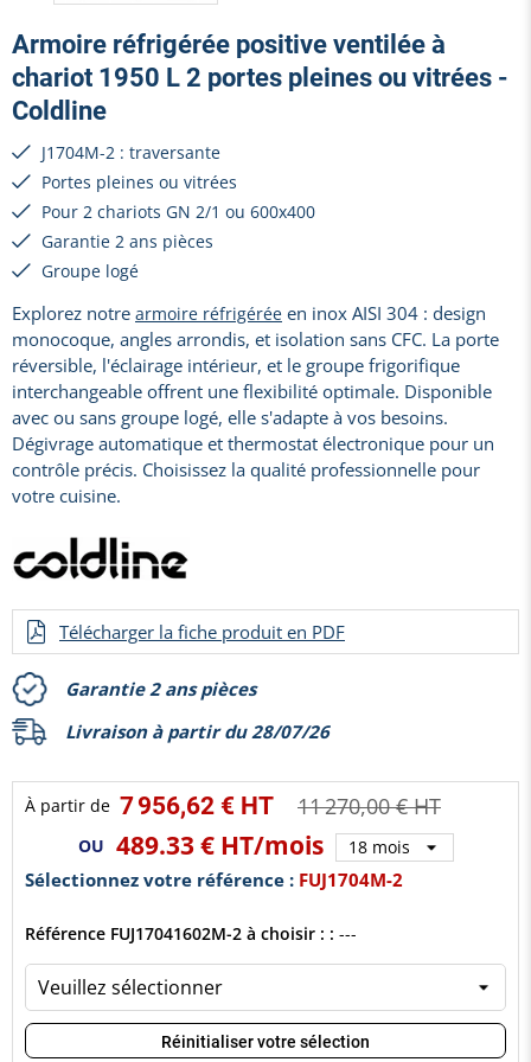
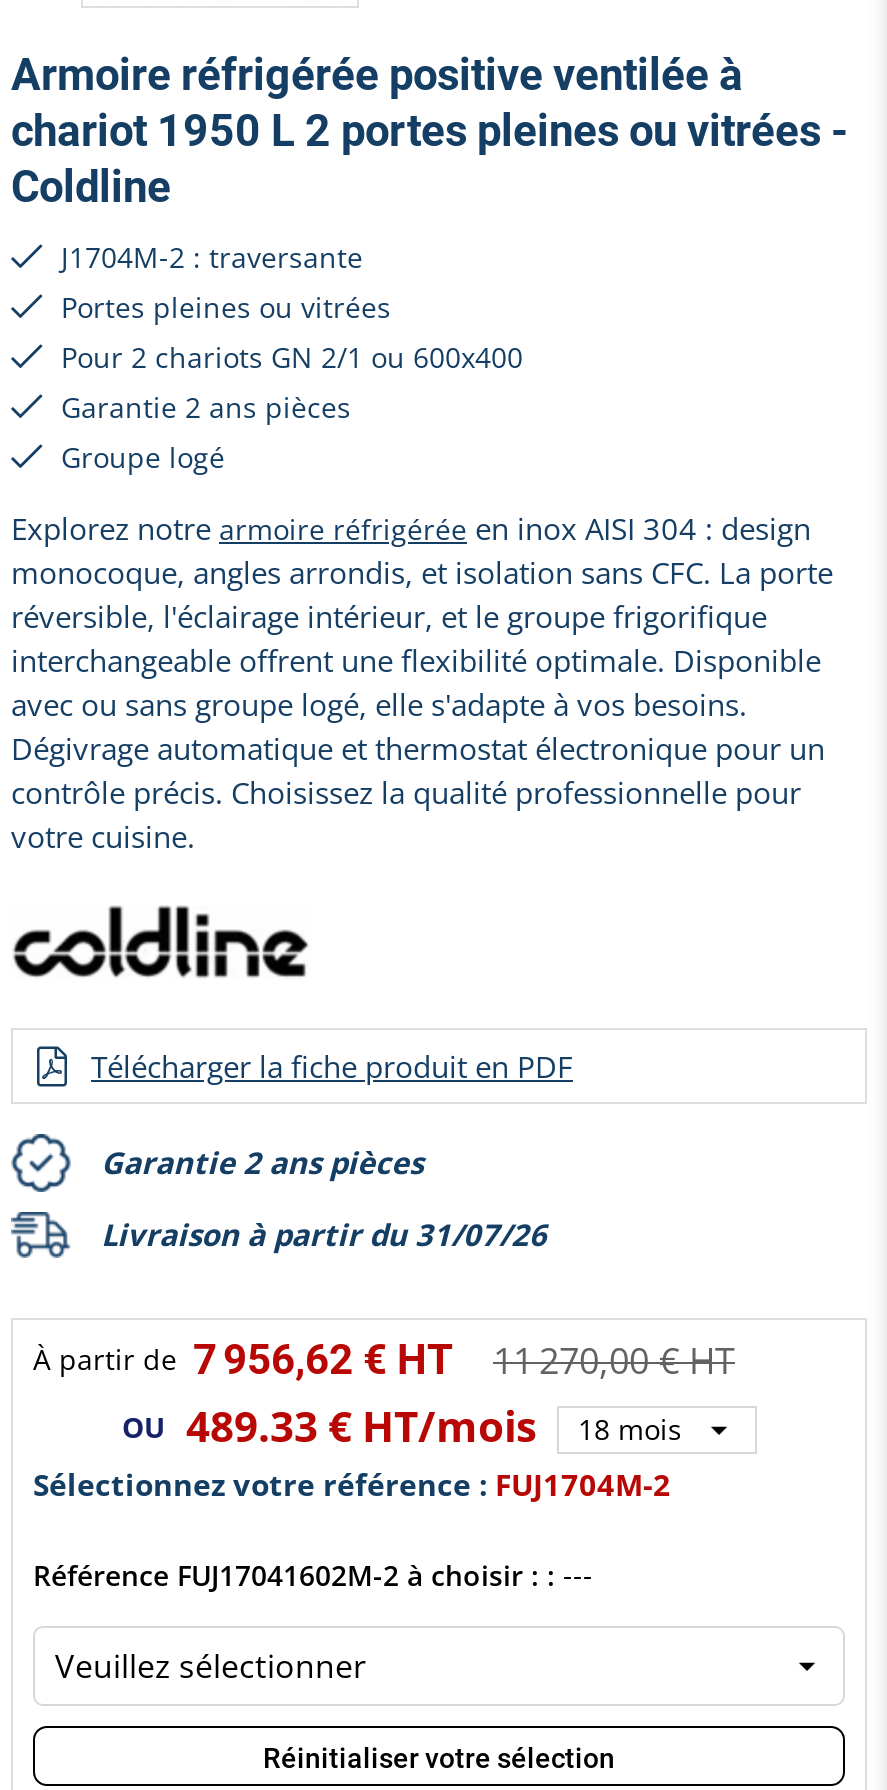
[65,720,330,743] Livraison à partir du 28/07/26 -> [101,1214,547,1254] Livraison à partir du 31/07/26

